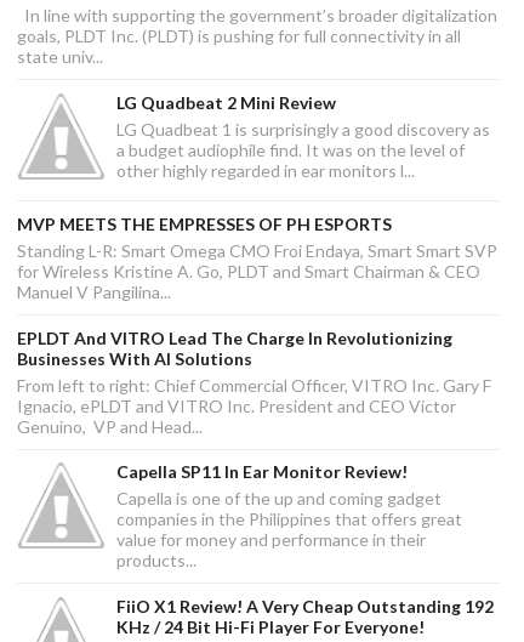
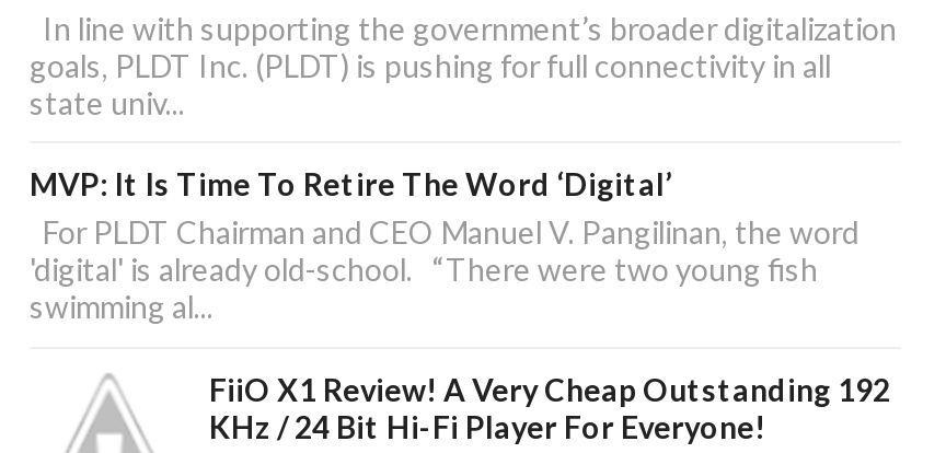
[17,92,497,571] LG Quadbeat 2 Mini Review | LG Quadbeat 1 is surprisingly a good discovery as | a budget audiophile find. It was on the level of | other highly regarded in ear monitors l... | MVP MEETS THE EMPRESSES OF PH ESPORTS | Standing L-R: Smart Omega CMO Froi Endaya, Smart Smart SVP | for Wireless Kristine A. Go, PLDT and Smart Chairman & CEO | Manuel V Pangilina... | EPLDT And VITRO Lead The Charge In Revolutionizing | Businesses With AI Solutions | From left to right: Chief Commercial Officer, VITRO Inc. Gary F | Ignacio, ePLDT and VITRO Inc. President and CEO Victor | Genuino, VP and Head... | Capella SP11 In Ear Monitor Review! | Capella is one of the up and coming gadget | companies in the Philippines that offers great | value for money and performance in their | products... -> [30,165,860,325] MVP: It Is Time To Retire The Word ‘digital’ | For PLDT Chairman and CEO Manuel V. Pangilinan, the word | 'digital' is already old-school. “There were two young fish | swimming al...

